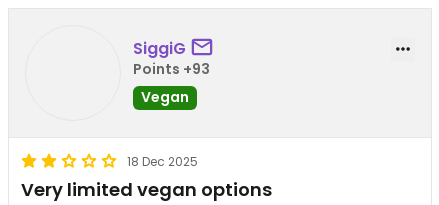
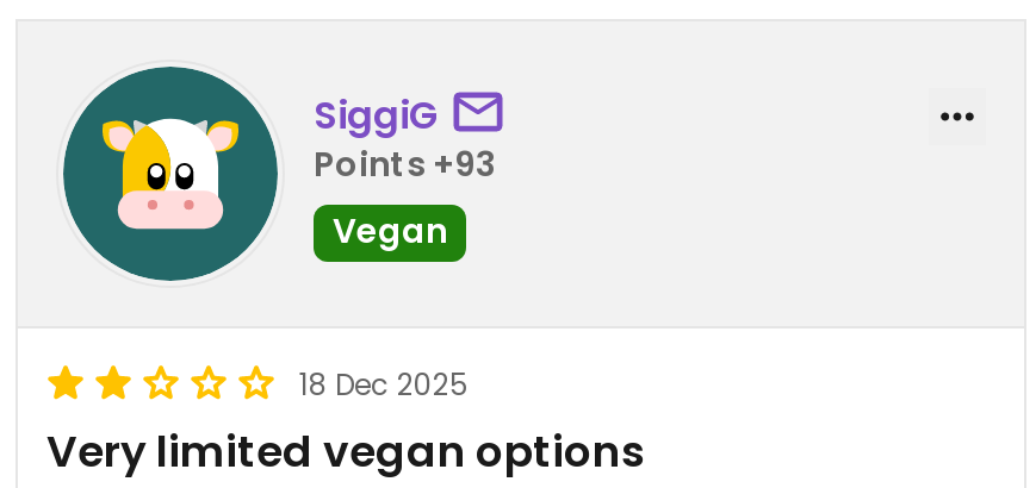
none -> [61,64,280,283] [image]

